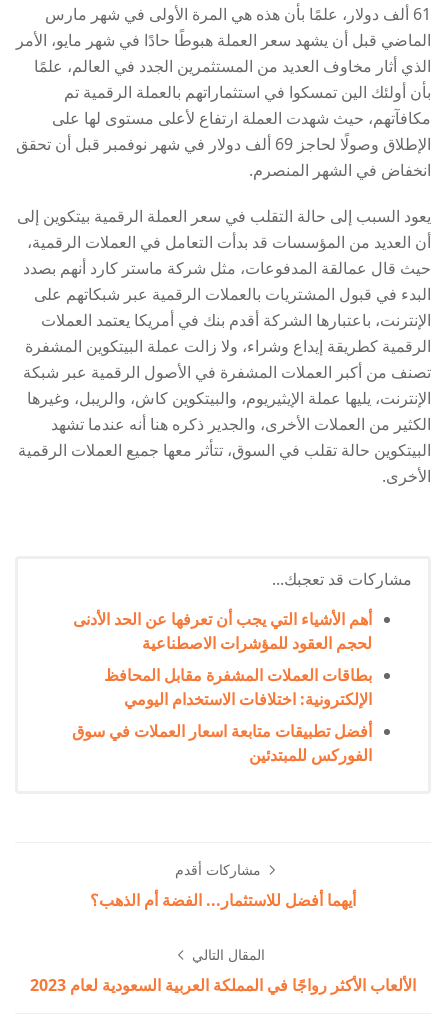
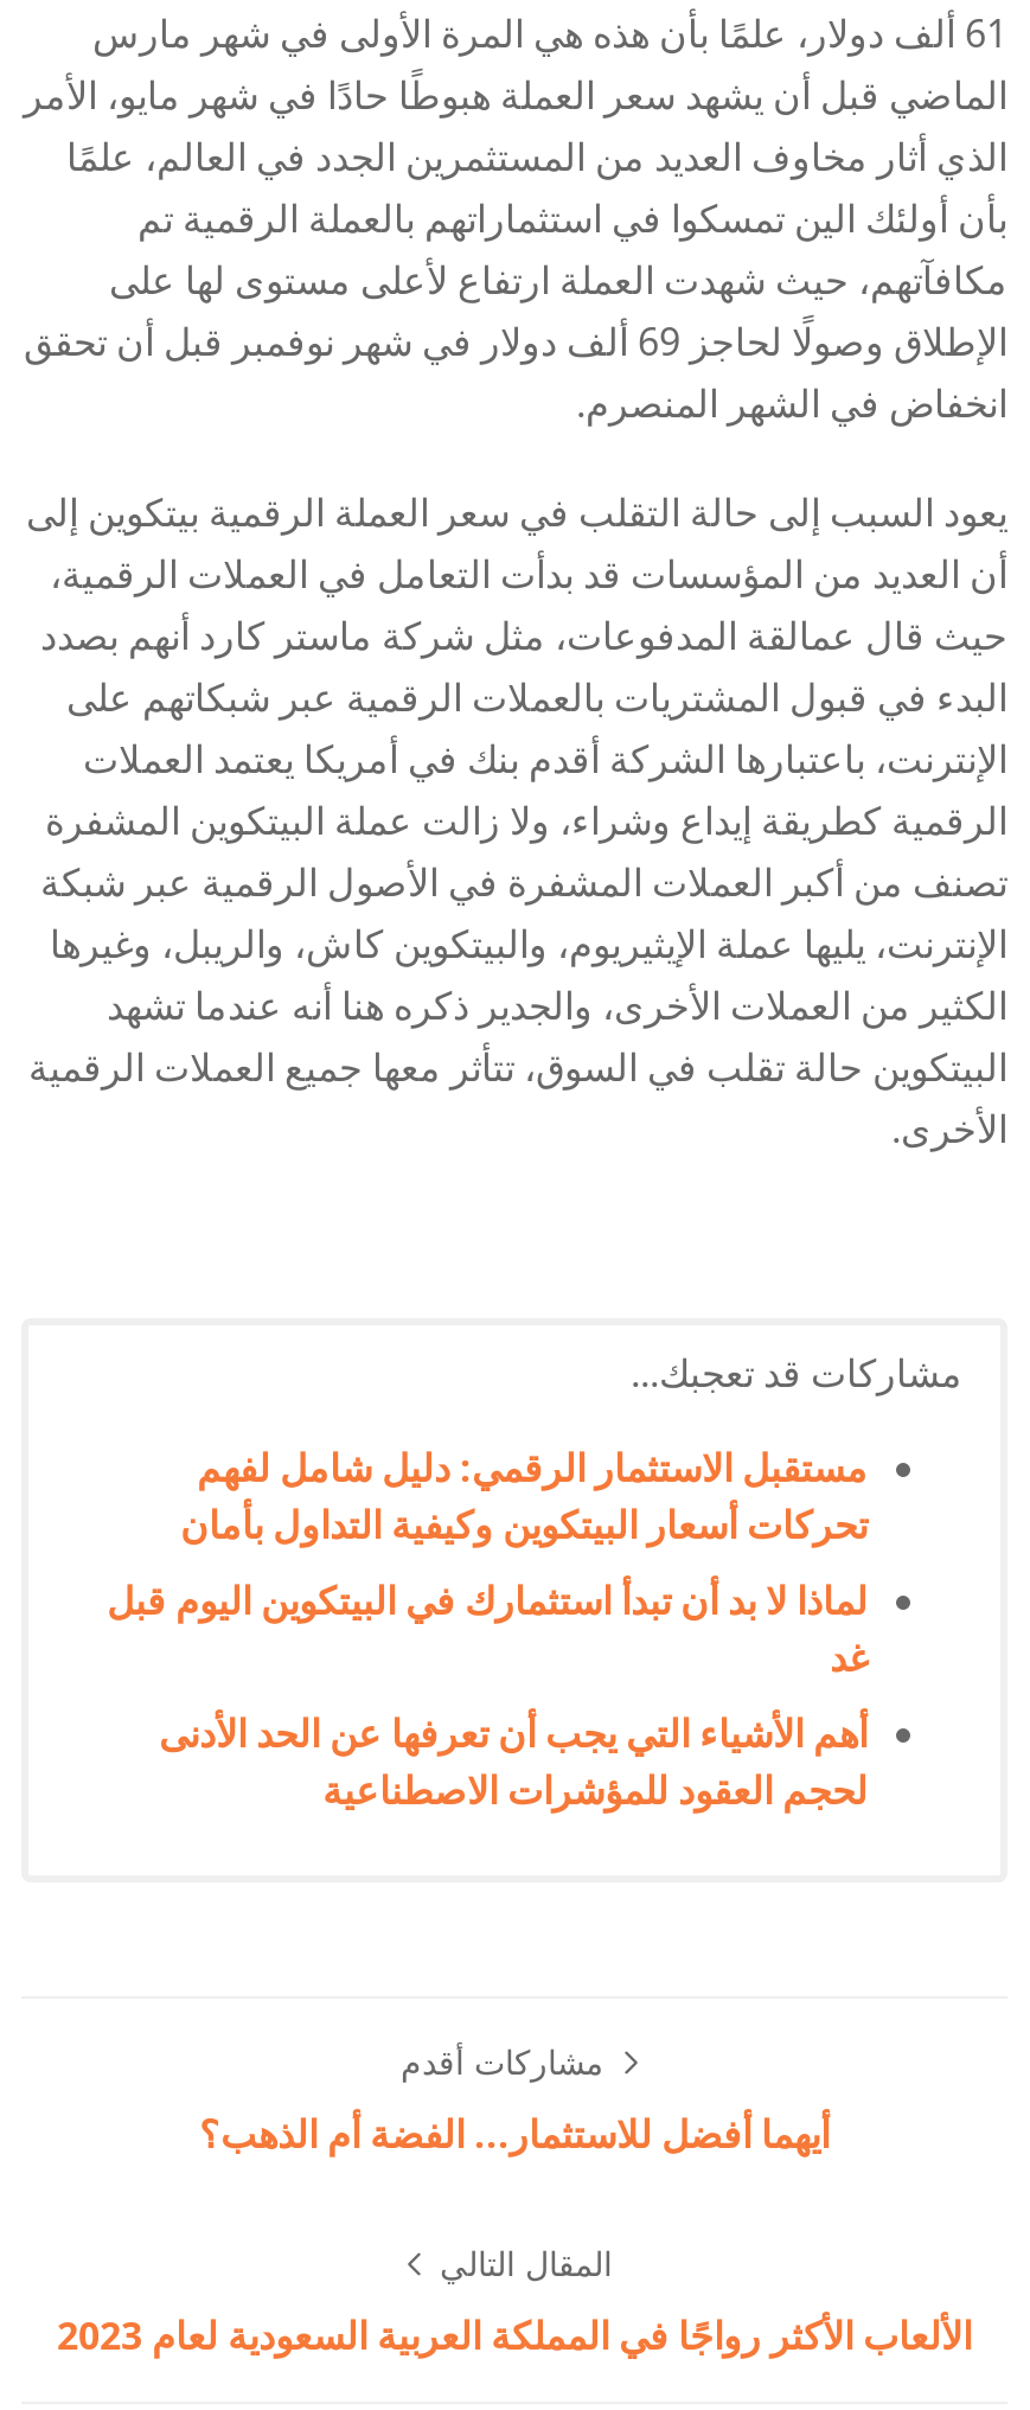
none -> [107,1441,868,1683] مستقبل الاستثمار الرقمي: دليل شامل لفهم | تحركات أسعار البيتكوين وكيفية التداول بأمان | لماذا لا بد أن تبدأ استثمارك في البيتكوين اليوم قبل | غد
moved [73,608,372,654] -> [159,1706,868,1815]: أهم الأشياء التي يجب أن تعرفها عن الحد الأدنى | لحجم العقود للمؤشرات الاصطناعية
[72,664,372,766] بطاقات العملات المشفرة مقابل المحافظ | الإلكترونية: اختلافات الاستخدام اليومي | أفضل تطبيقات متابعة اسعار العملات في سوق | الفوركس للمبتدئين -> none

